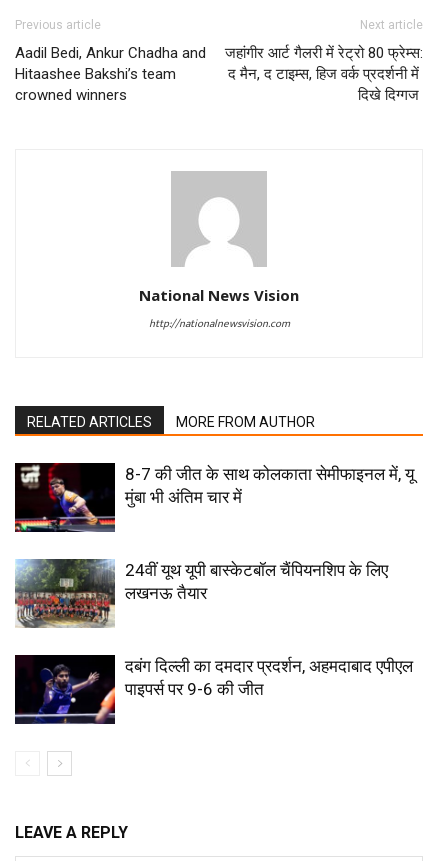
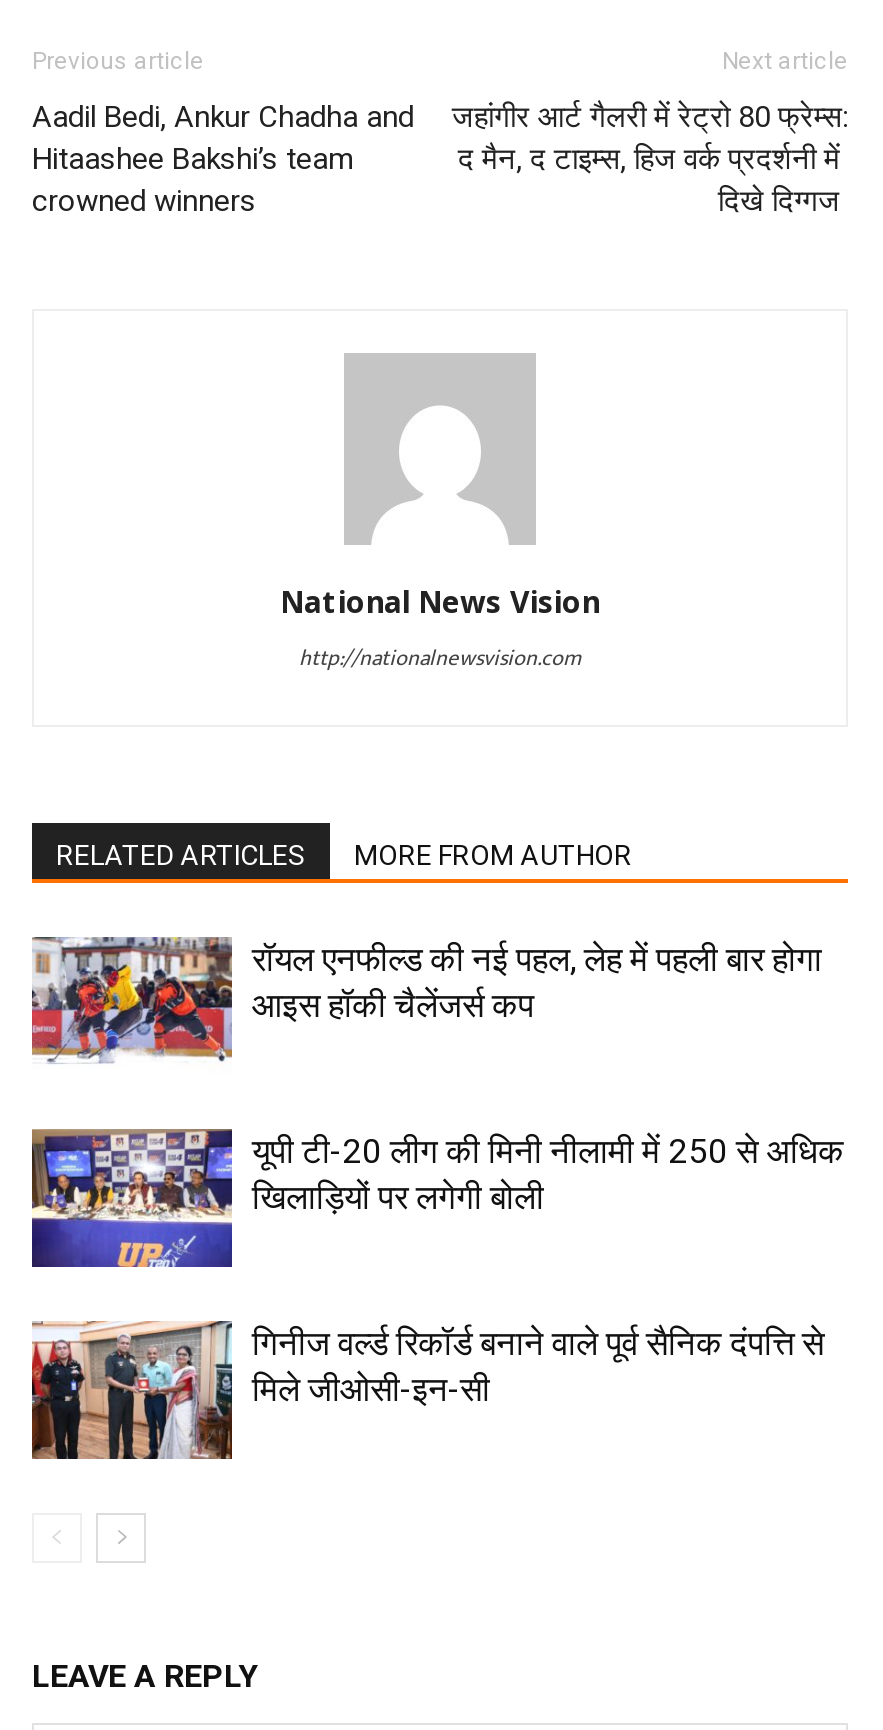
[14,462,414,533] [image] | 8-7 की जीत के साथ कोलकाता सेमीफाइनल में, यू | मुंबा भी अंतिम चार में -> [30,935,822,1075] [image] | रॉयल एनफील्ड की नई पहल, लेह में पहली बार होगा | आइस हॉकी चैलेंजर्स कप
[15,558,388,628] [image] | 24वीं यूथ यूपी बास्केटबॉल चैंपियनशिप के लिए | लखनऊ तैयार -> [30,1127,844,1269] [image] | यूपी टी-20 लीग की मिनी नीलामी में 250 से अधिक | खिलाड़ियों पर लगेगी बोली
[14,654,413,725] [image] | दबंग दिल्ली का दमदार प्रदर्शन, अहमदाबाद एपीएल | पाइपर्स पर 9-6 की जीत -> [30,1319,824,1461] [image] | गिनीज वर्ल्ड रिकॉर्ड बनाने वाले पूर्व सैनिक दंपत्ति से | मिले जीओसी-इन-सी

